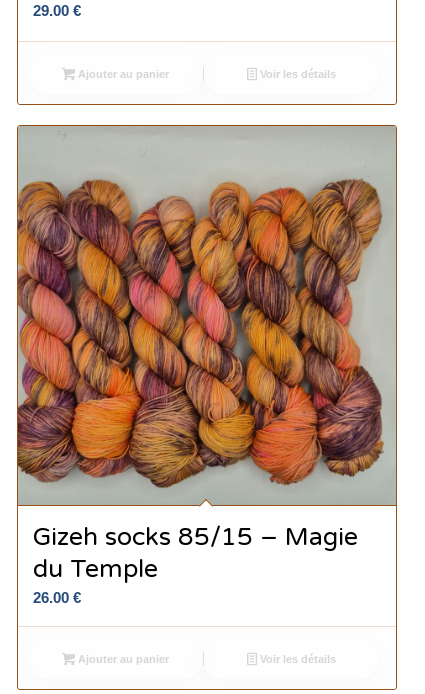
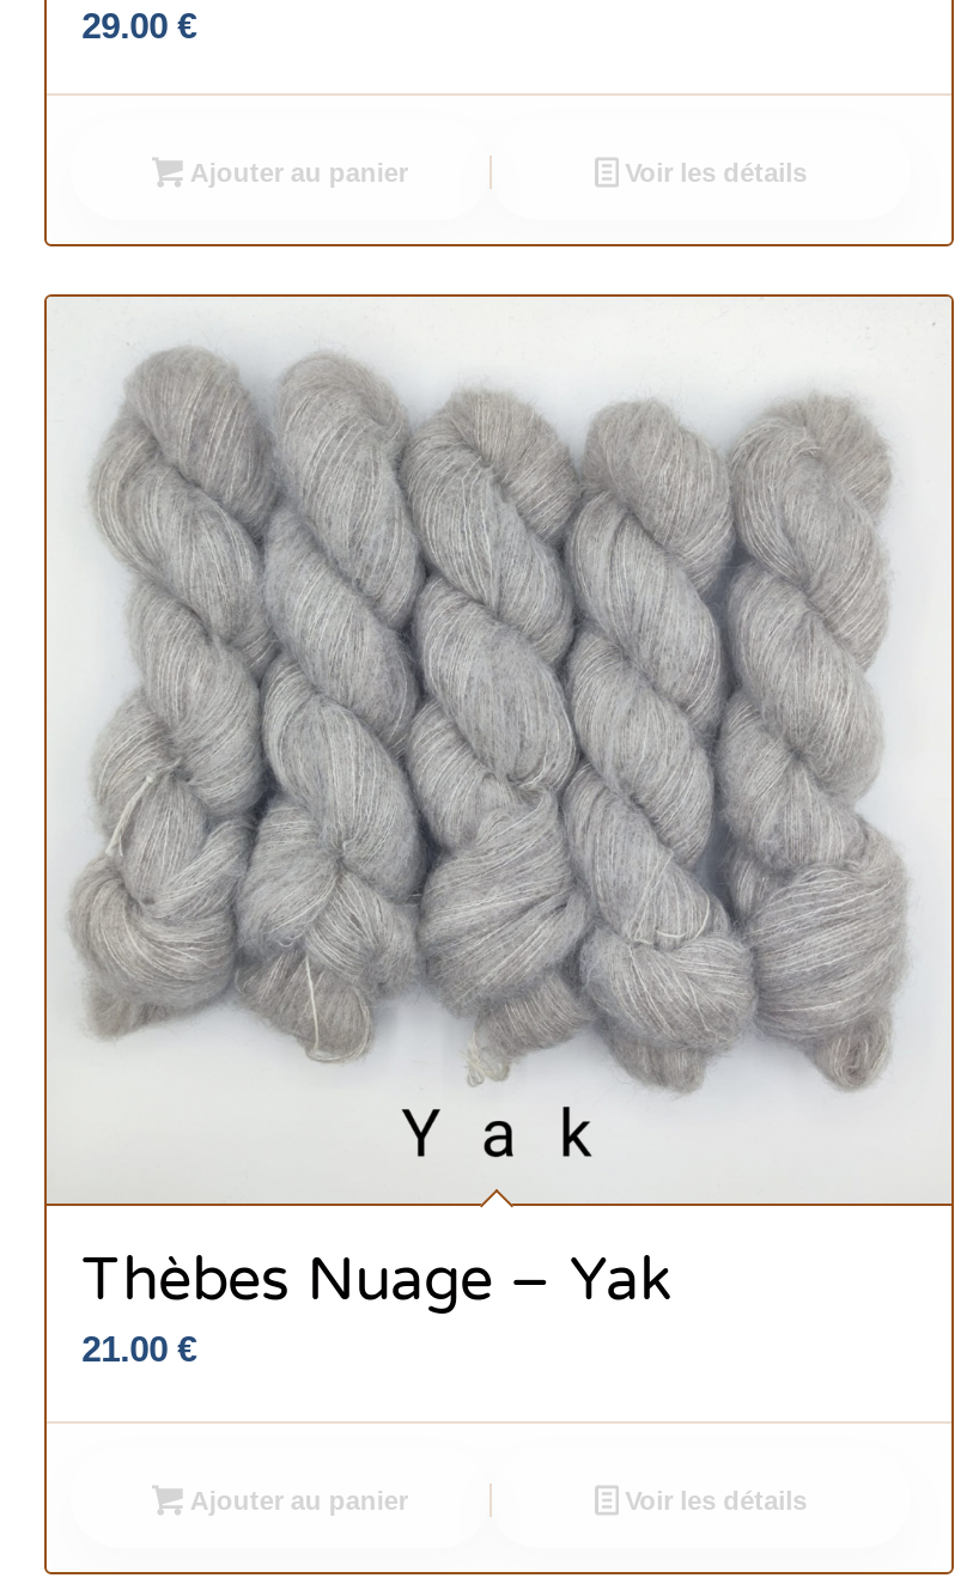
[17,126,396,606] [image] | Gizeh socks 85/15 – Magie | du Temple | 26.00 € -> [44,294,951,1369] [image] | Thèbes Nuage – Yak | 21.00 €

